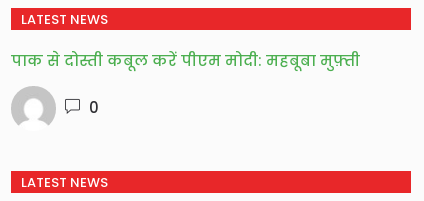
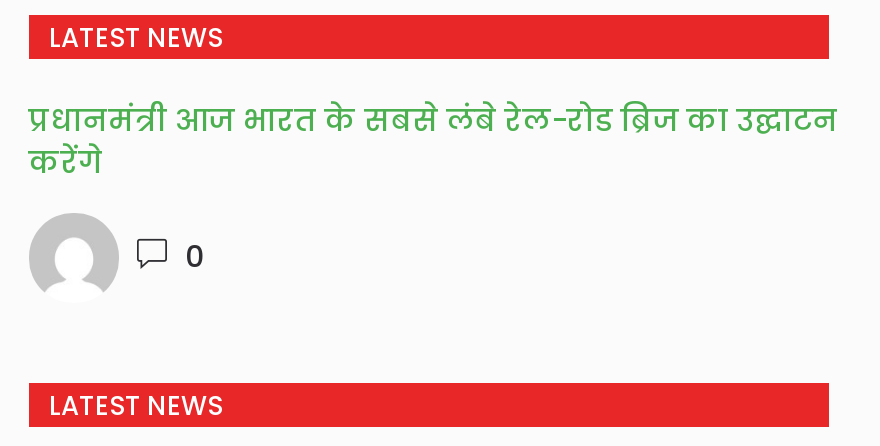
[11,50,360,71] पाक से दोस्ती कबूल करें पीएम मोदी: महबूबा मुफ़्ती -> [29,99,839,183] प्रधानमंत्री आज भारत के सबसे लंबे रेल-रोड ब्रिज का उद्घाटन | करेंगे

